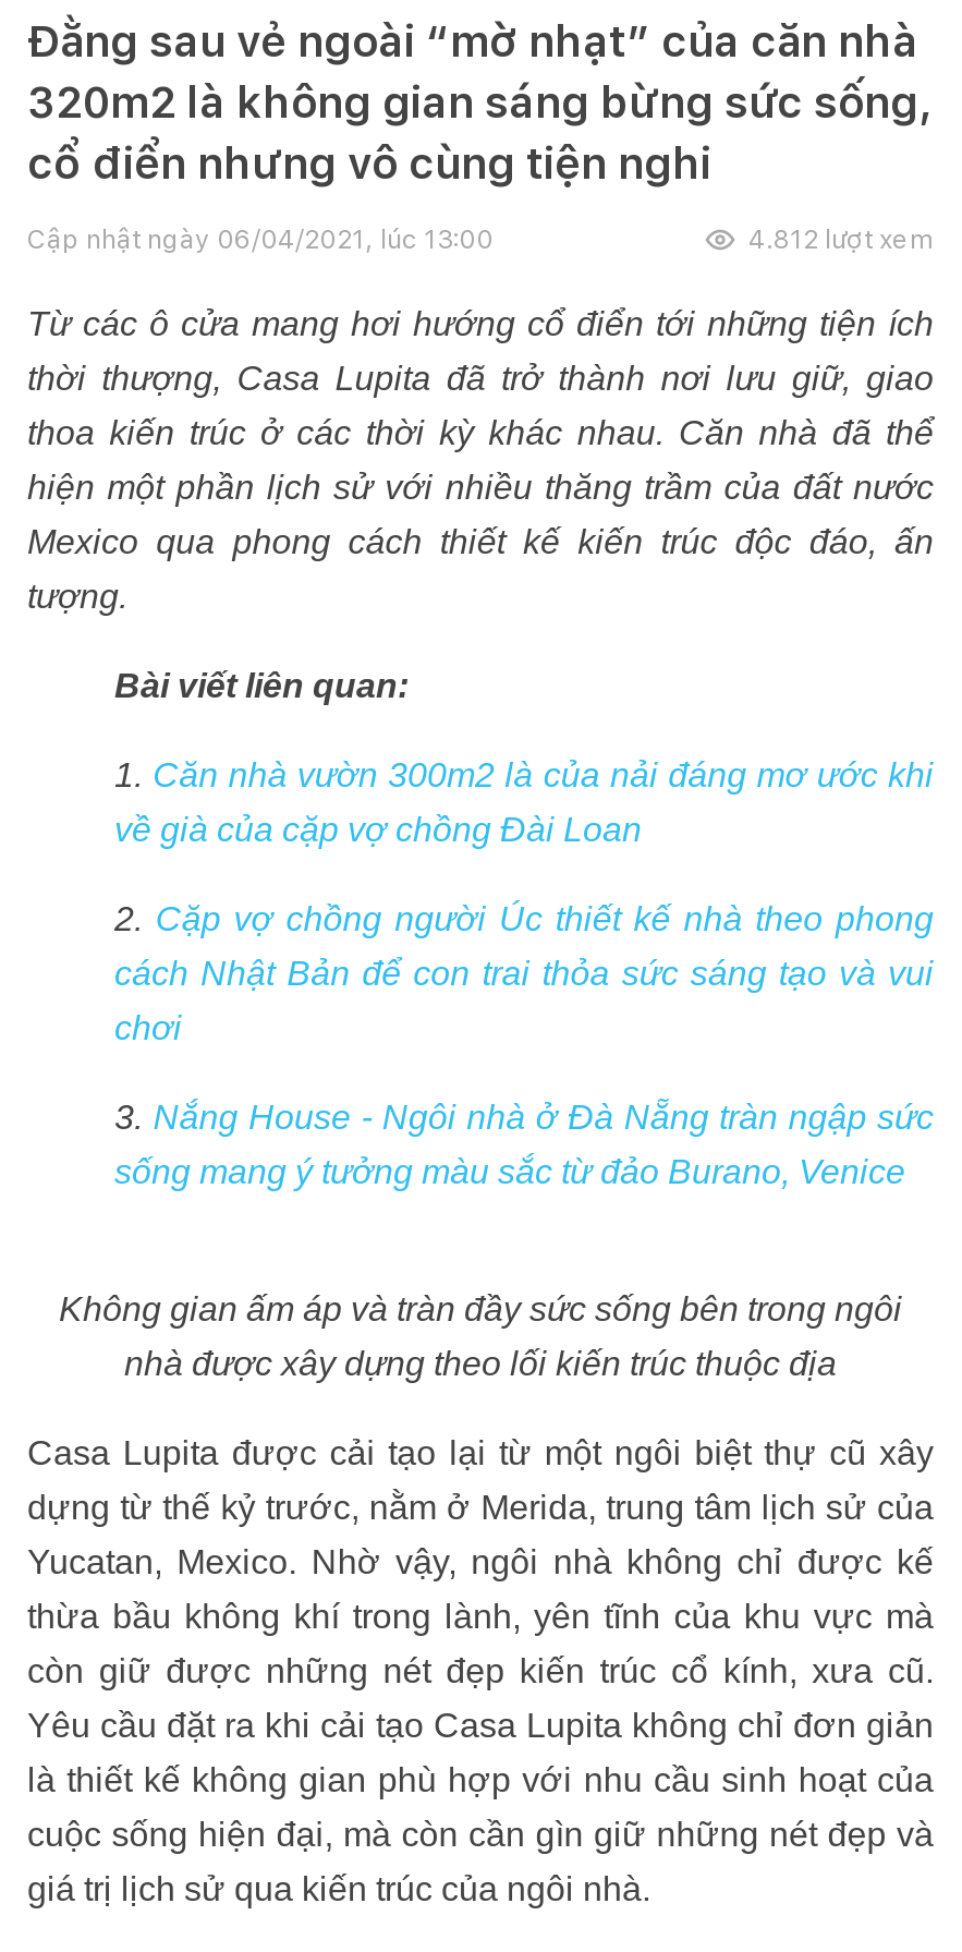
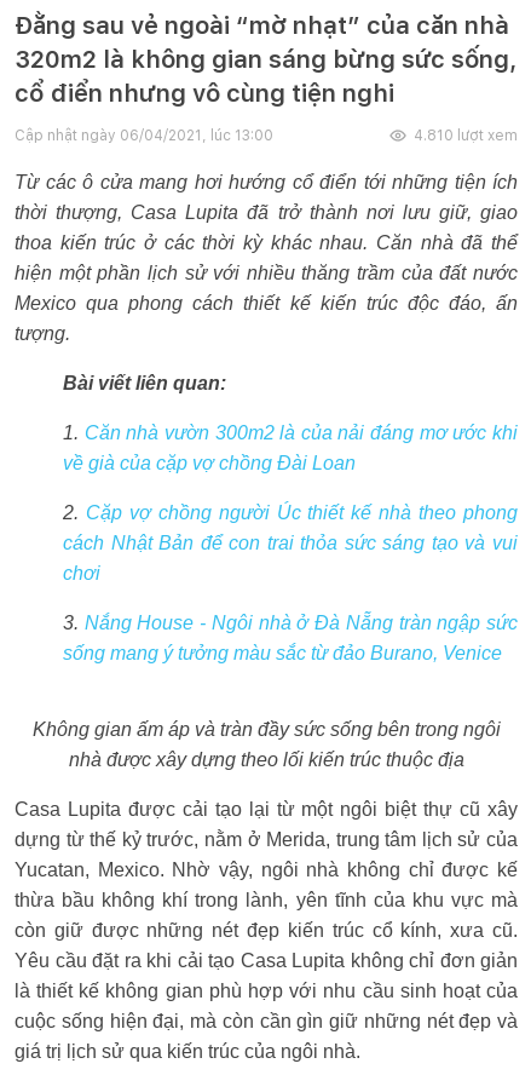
[748,224,934,255] 4.812 lượt xem -> [414,127,518,144] 4.810 lượt xem

